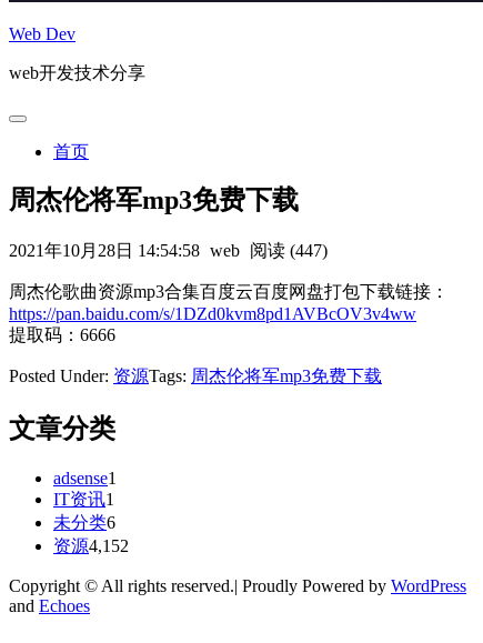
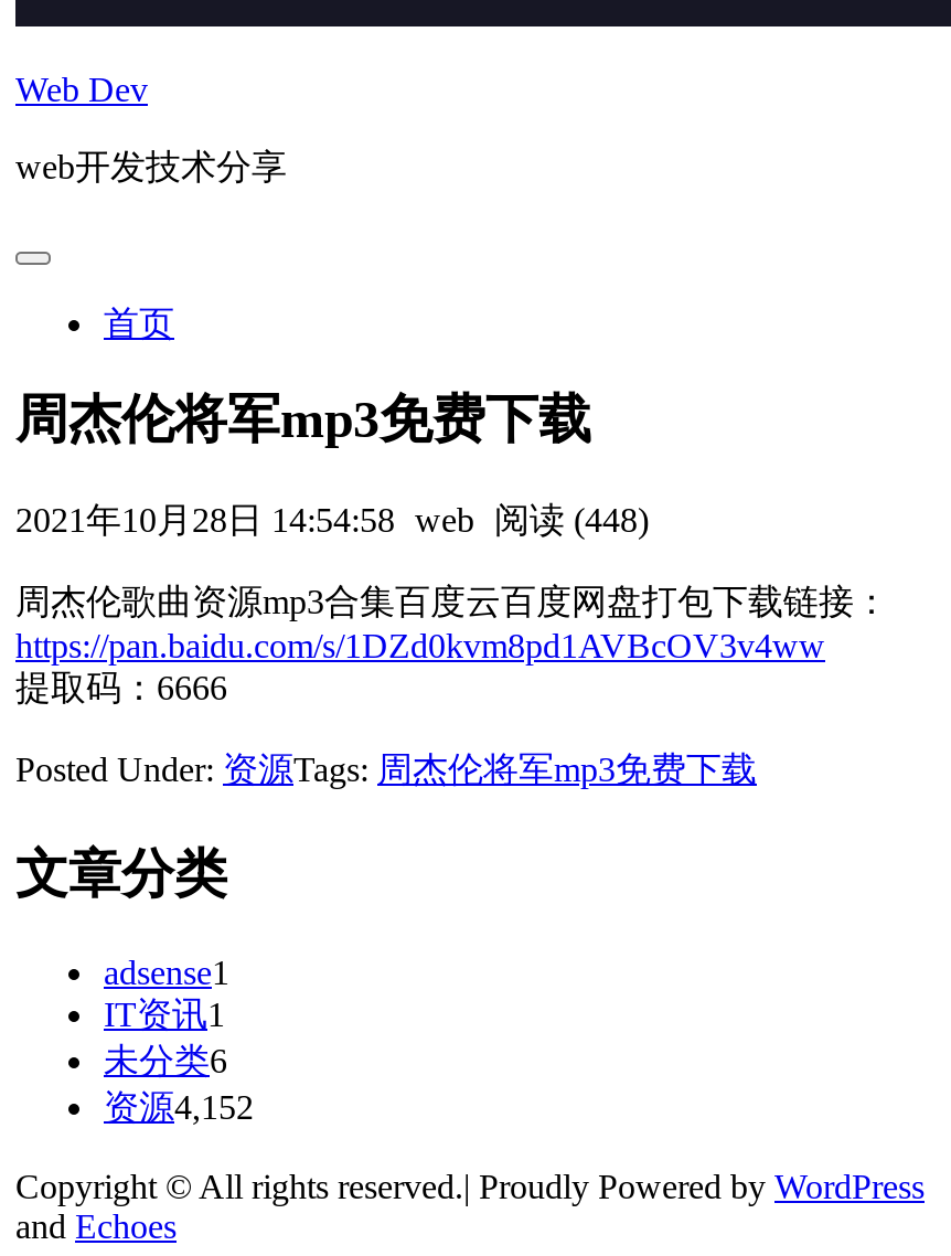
[9,241,328,260] 2021年10月28日 14:54:58 web 阅读 (447) -> [15,501,649,538] 2021年10月28日 14:54:58 web 阅读 (448)

